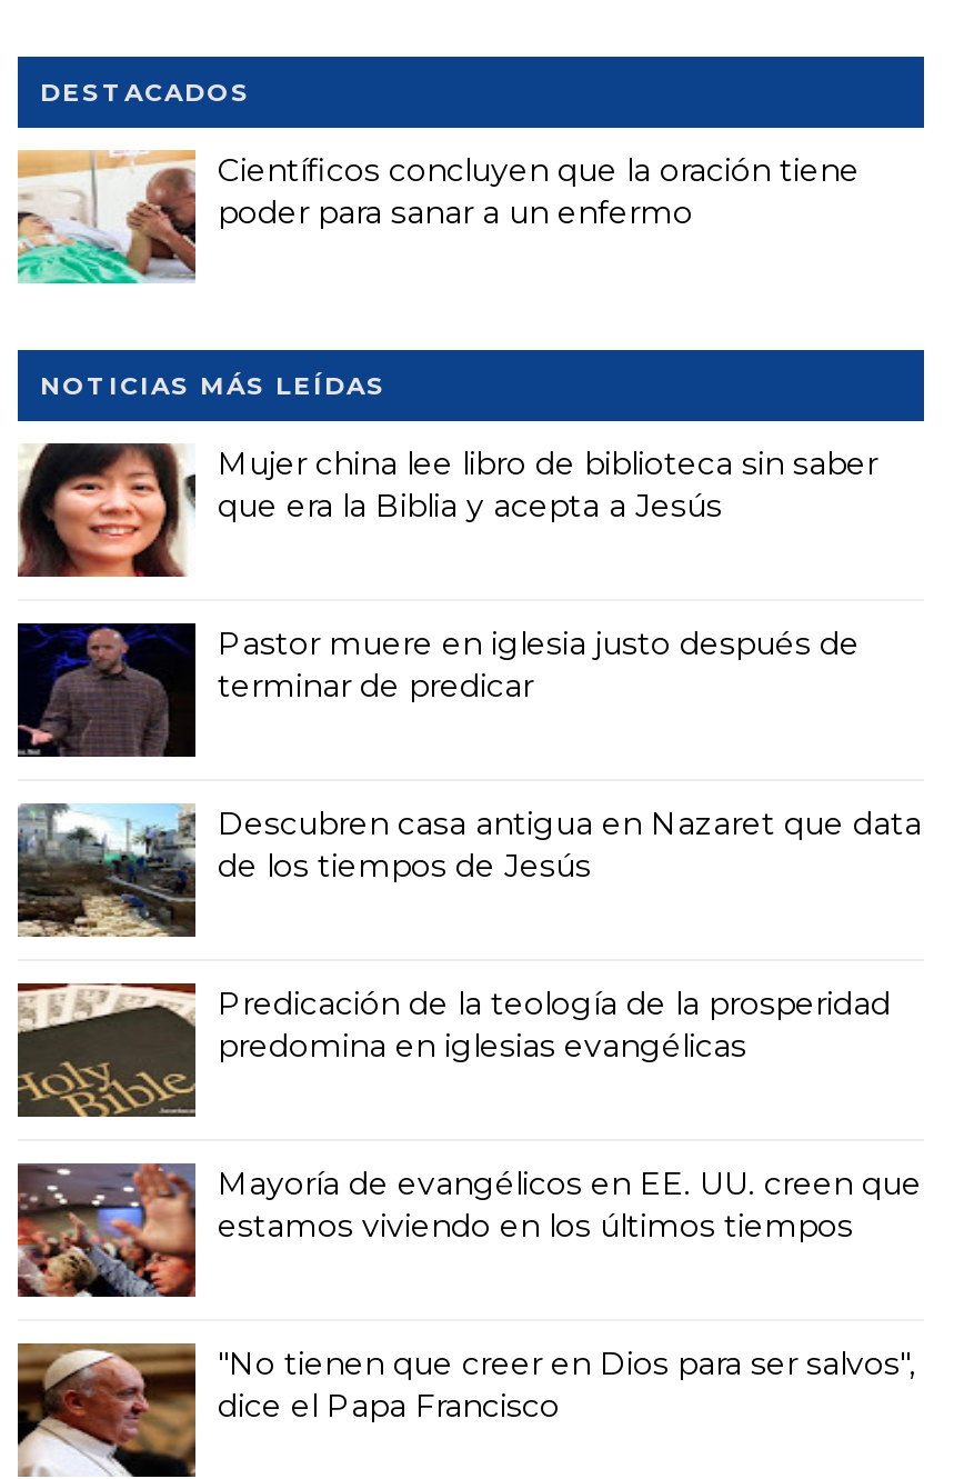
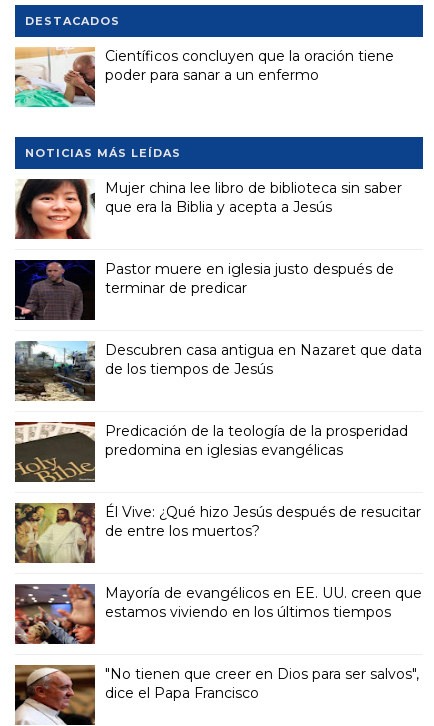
none -> [15,503,421,564] [image] | Él Vive: ¿Qué hizo Jesús después de resucitar | de entre los muertos?

